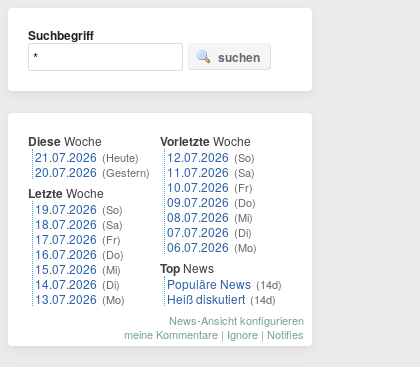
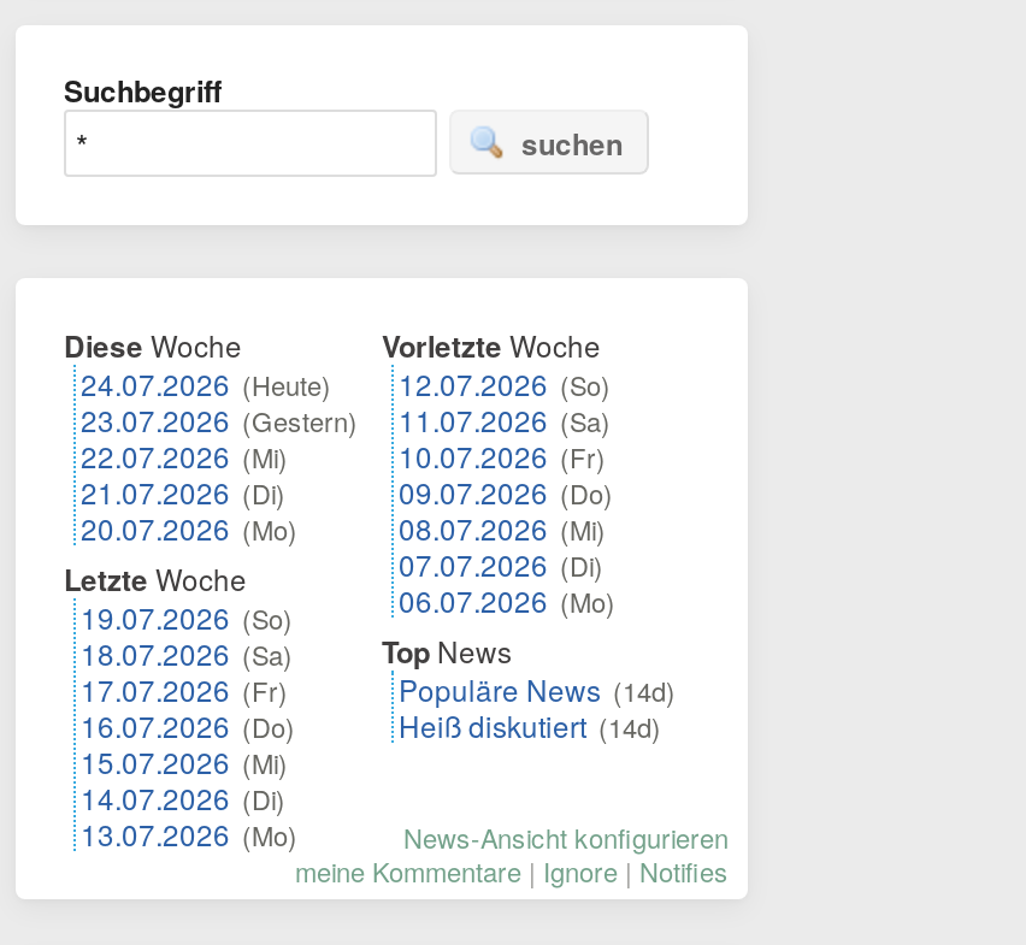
[35,148,150,180] 21.07.2026 (Heute) | 20.07.2026 (Gestern) -> [81,362,358,548] 24.07.2026 (Heute) | 23.07.2026 (Gestern) | 22.07.2026 (Mi) | 21.07.2026 (Di) | 20.07.2026 (Mo)
moved [28,184,125,307] -> [64,557,297,854]: Letzte Woche | 19.07.2026 (So) | 18.07.2026 (Sa) | 17.07.2026 (Fr) | 16.07.2026 (Do) | 15.07.2026 (Mi) | 14.07.2026 (Di) | 13.07.2026 (Mo)

